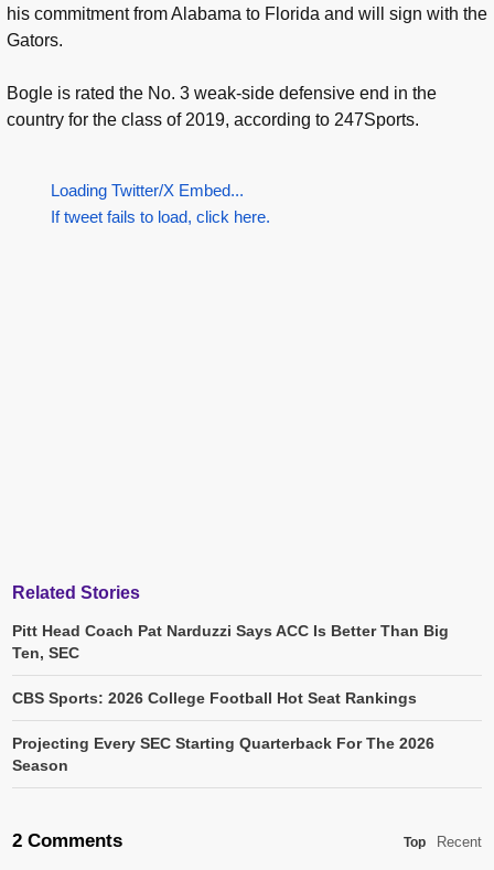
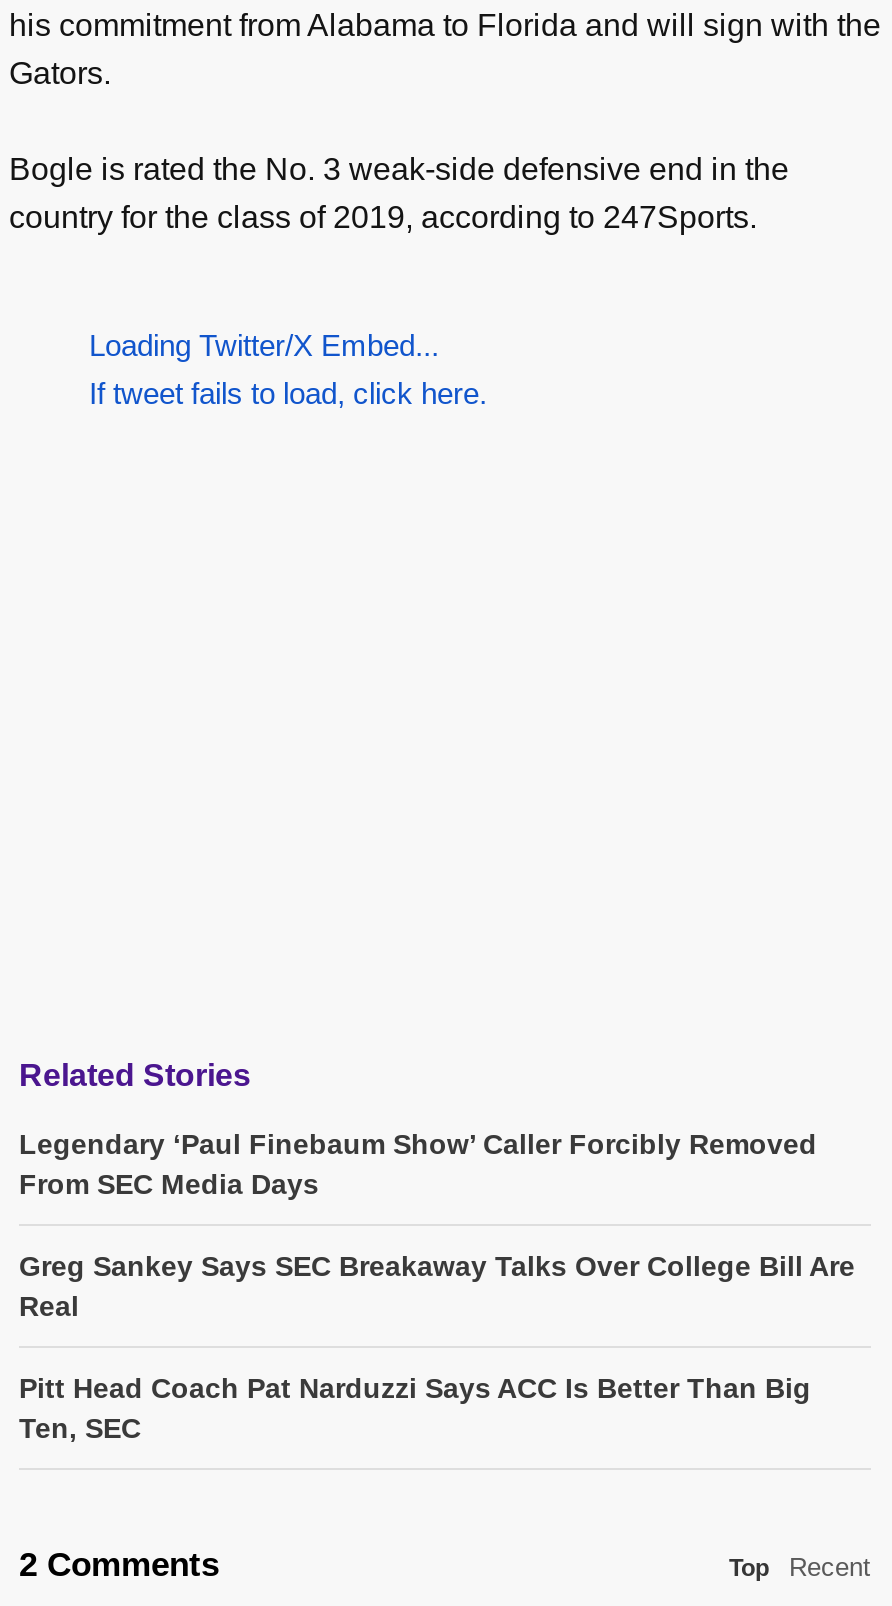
none -> [19,1128,855,1322] Legendary ‘Paul Finebaum Show’ Caller Forcibly Removed | From SEC Media Days | Greg Sankey Says SEC Breakaway Talks Over College Bill Are | Real
moved [12,622,449,662] -> [19,1372,811,1444]: Pitt Head Coach Pat Narduzzi Says ACC Is Better Than Big | Ten, SEC
[12,689,434,774] CBS Sports: 2026 College Football Hot Seat Rankings | Projecting Every SEC Starting Quarterback For The 2026 | Season -> none

